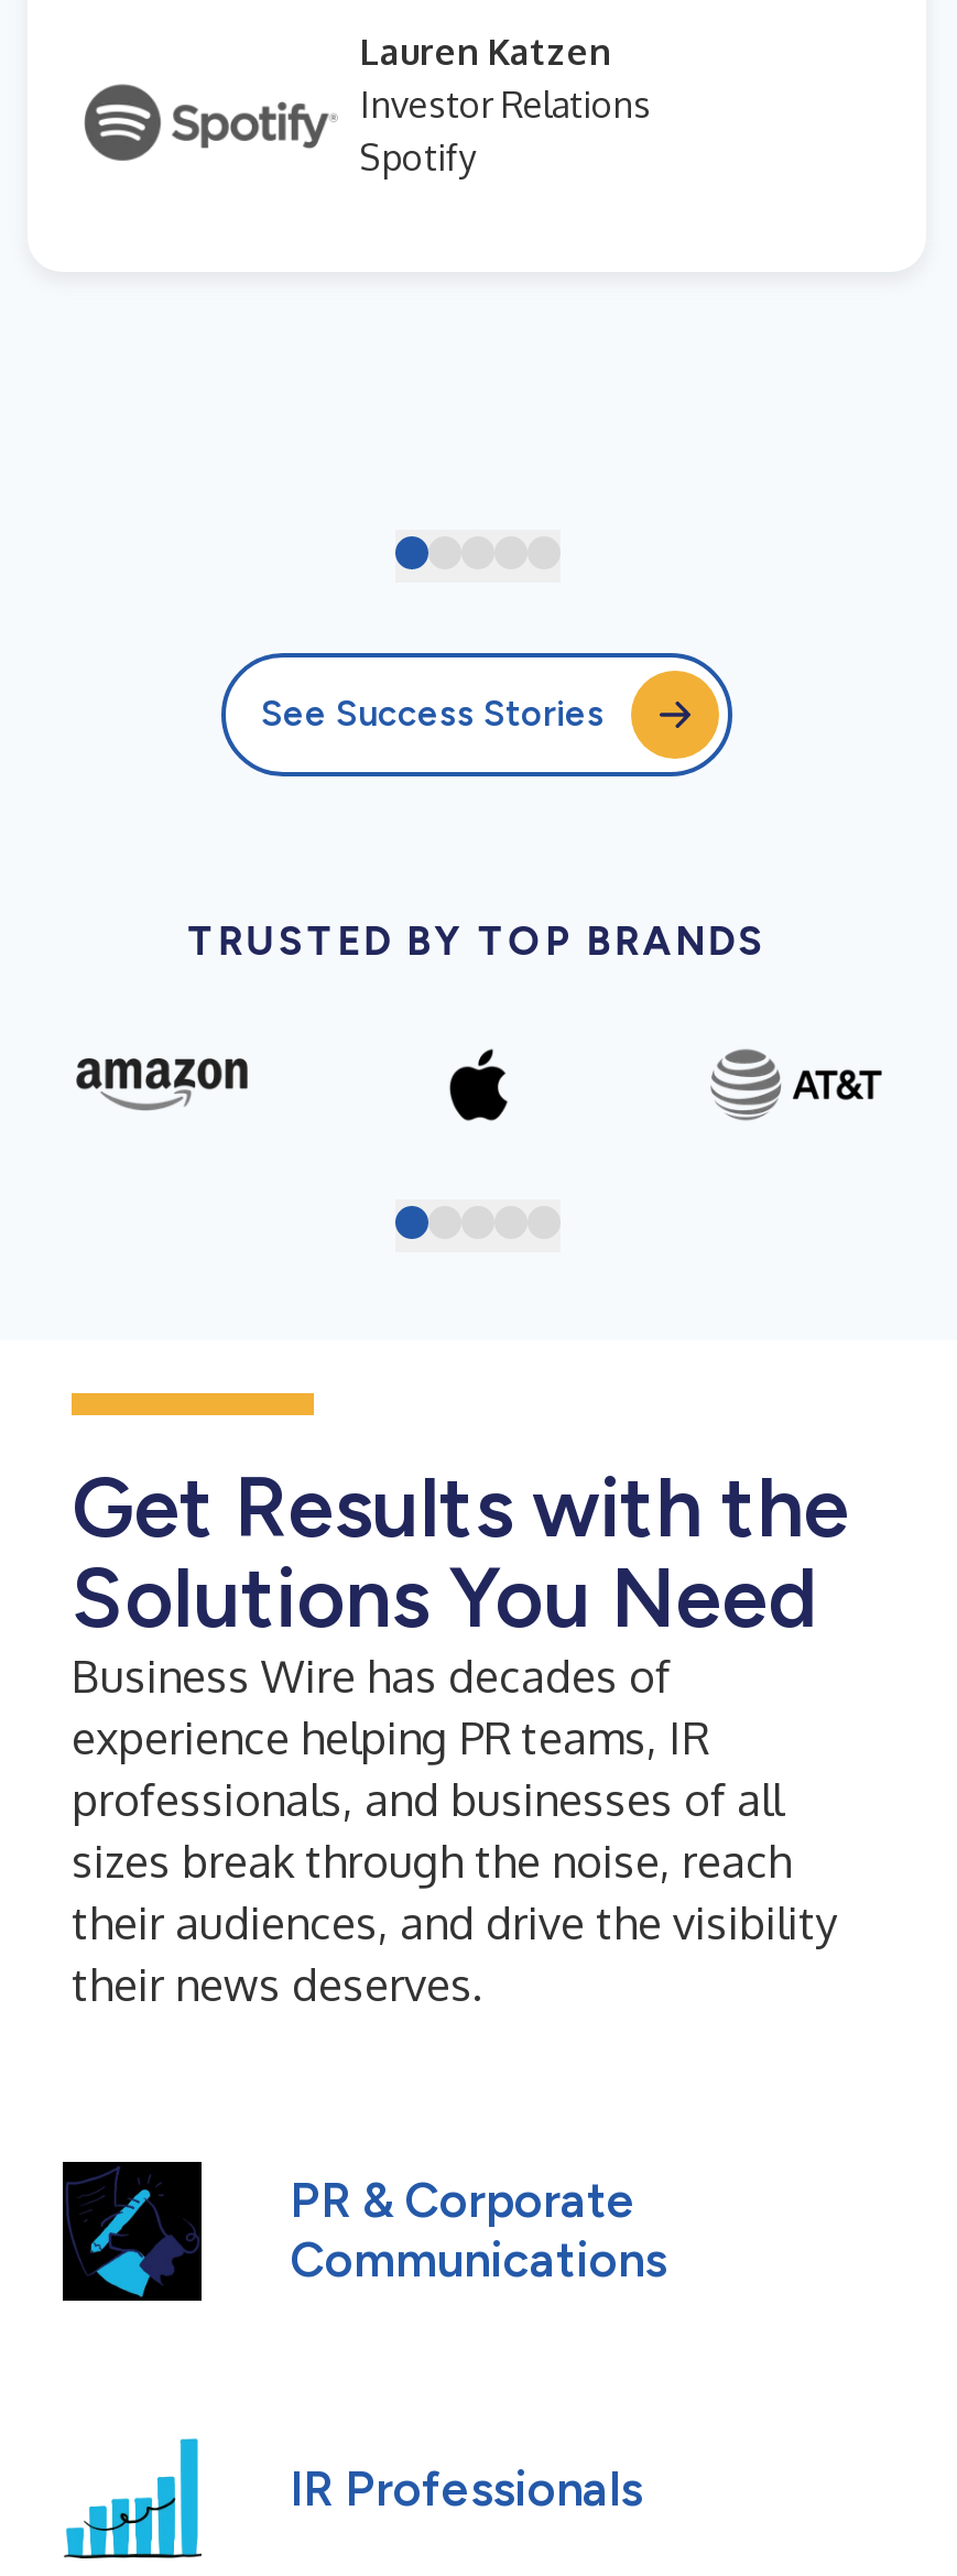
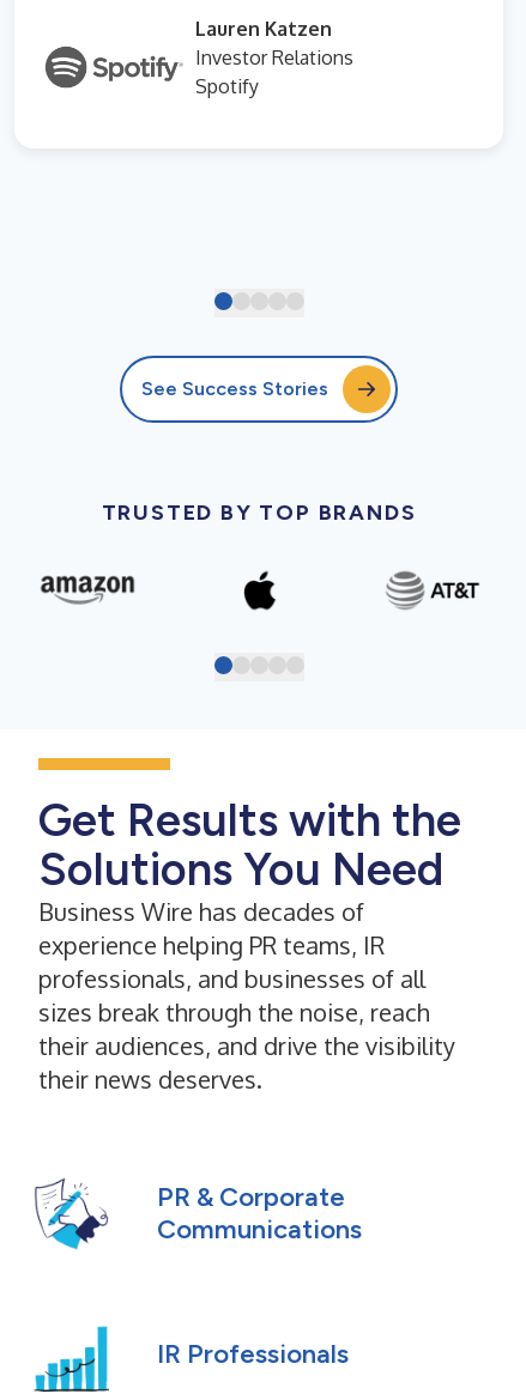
[61,2160,204,2303] [image] -> [34,1176,109,1251] [image]

